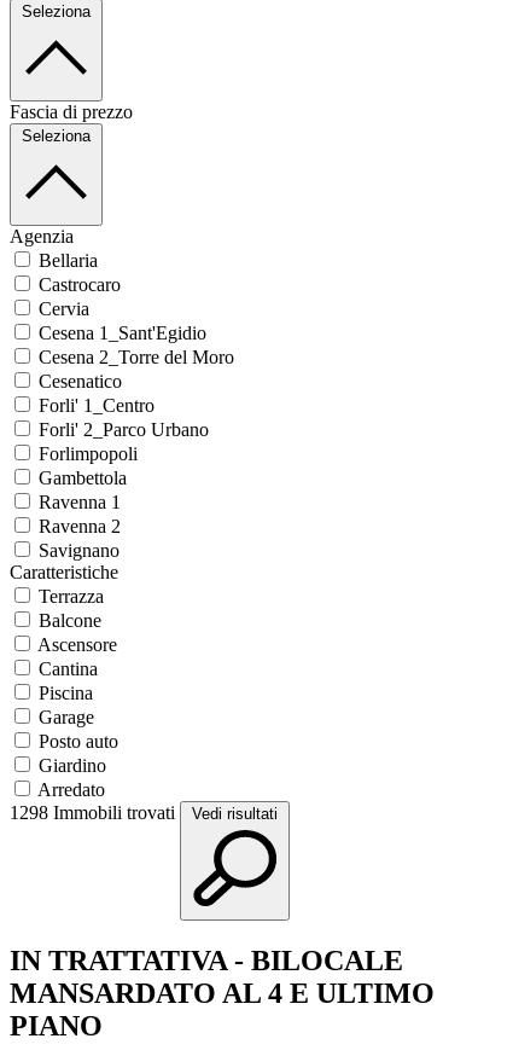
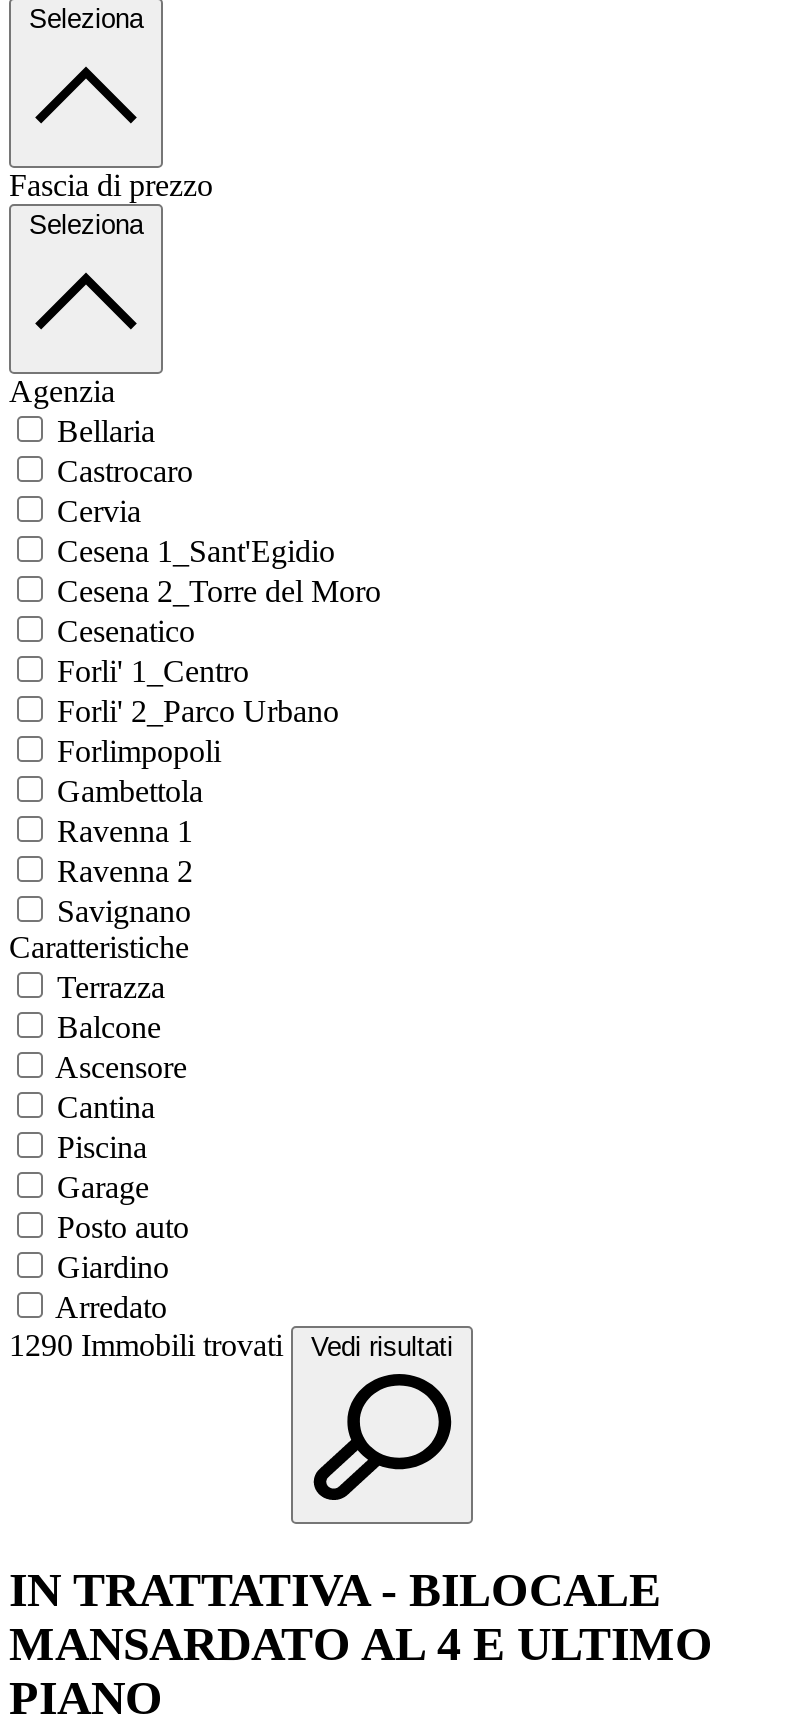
[10,802,175,823] 1298 Immobili trovati -> [9,1328,283,1362] 1290 Immobili trovati

